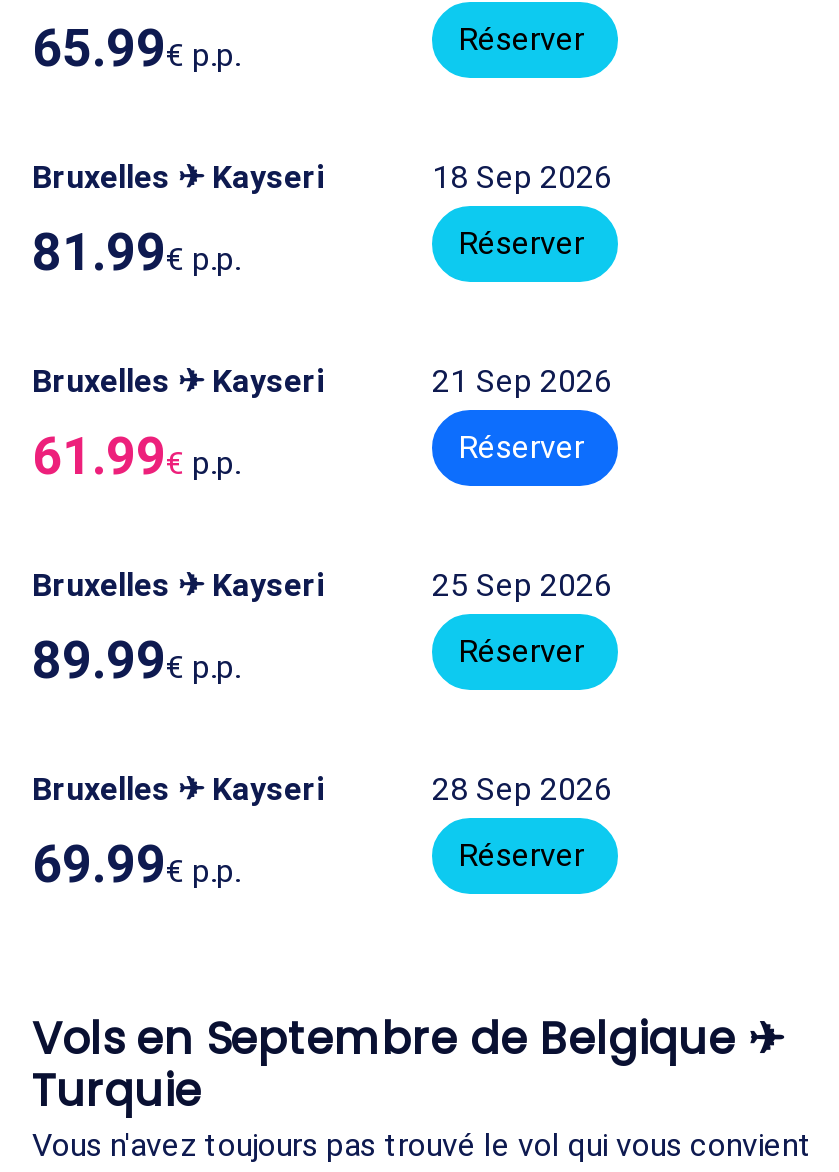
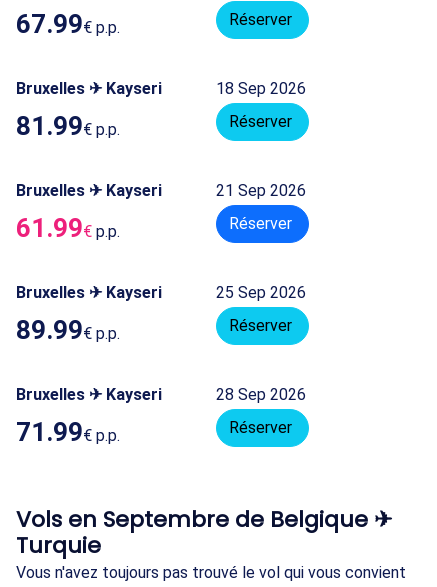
[32,17,240,77] 65.99€p.p. -> [16,9,120,39] 67.99€p.p.
[32,833,240,893] 69.99€p.p. -> [16,417,120,447] 71.99€p.p.

